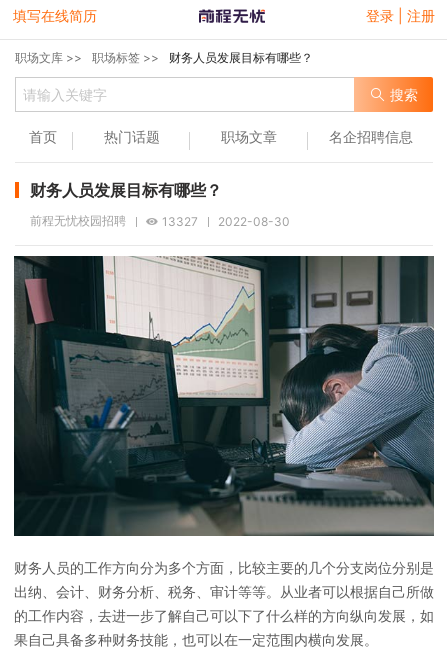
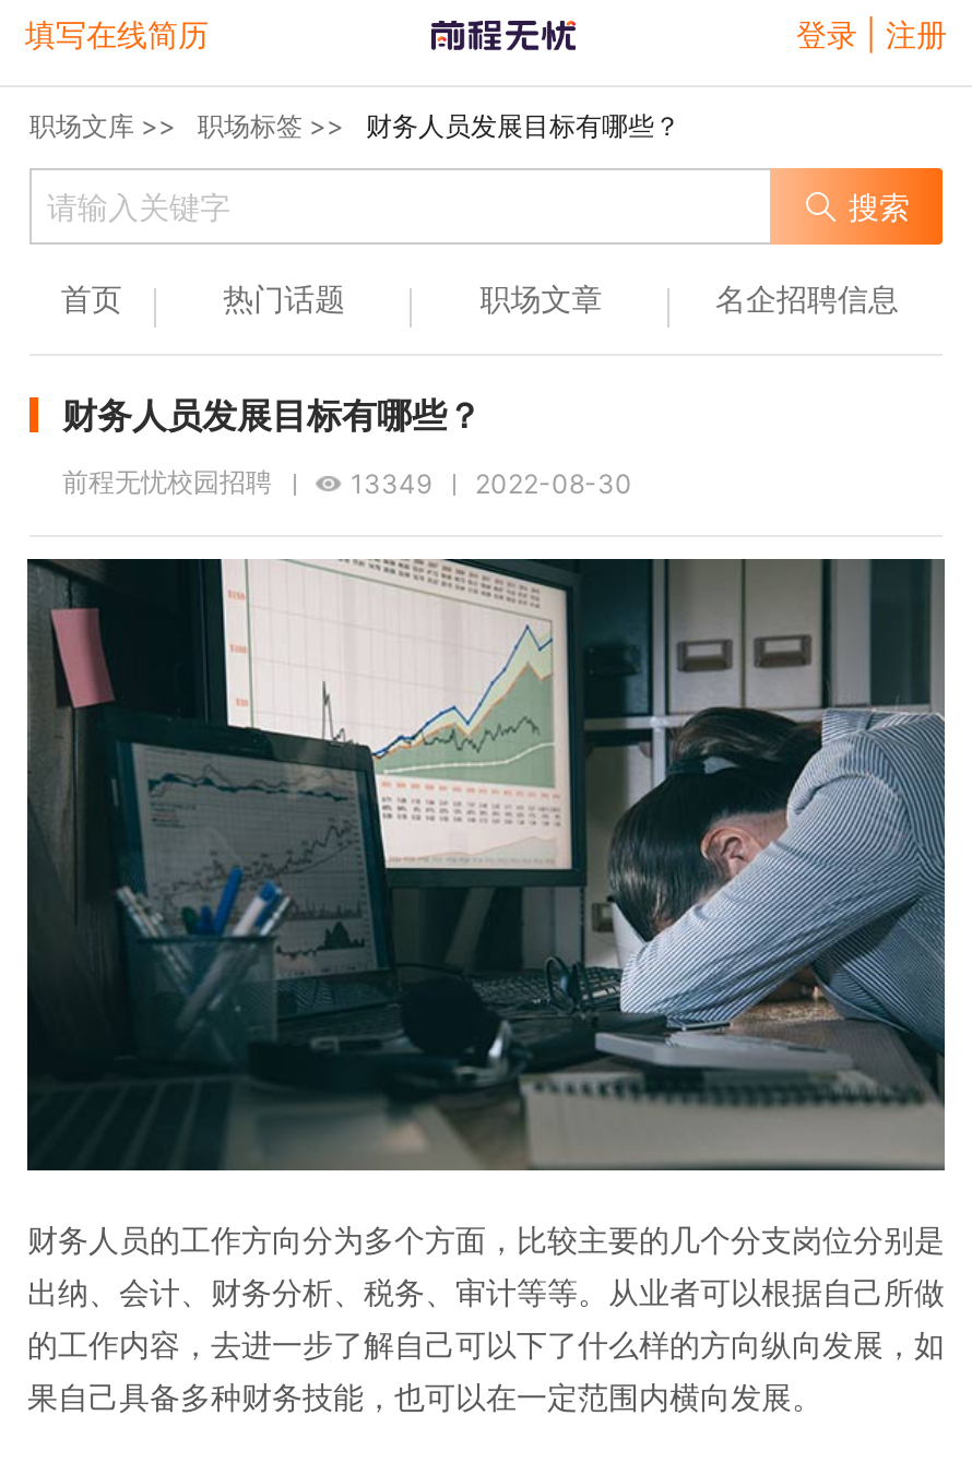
[162,214,290,229] 13327 2022-08-30 -> [351,467,632,500] 13349 2022-08-30

